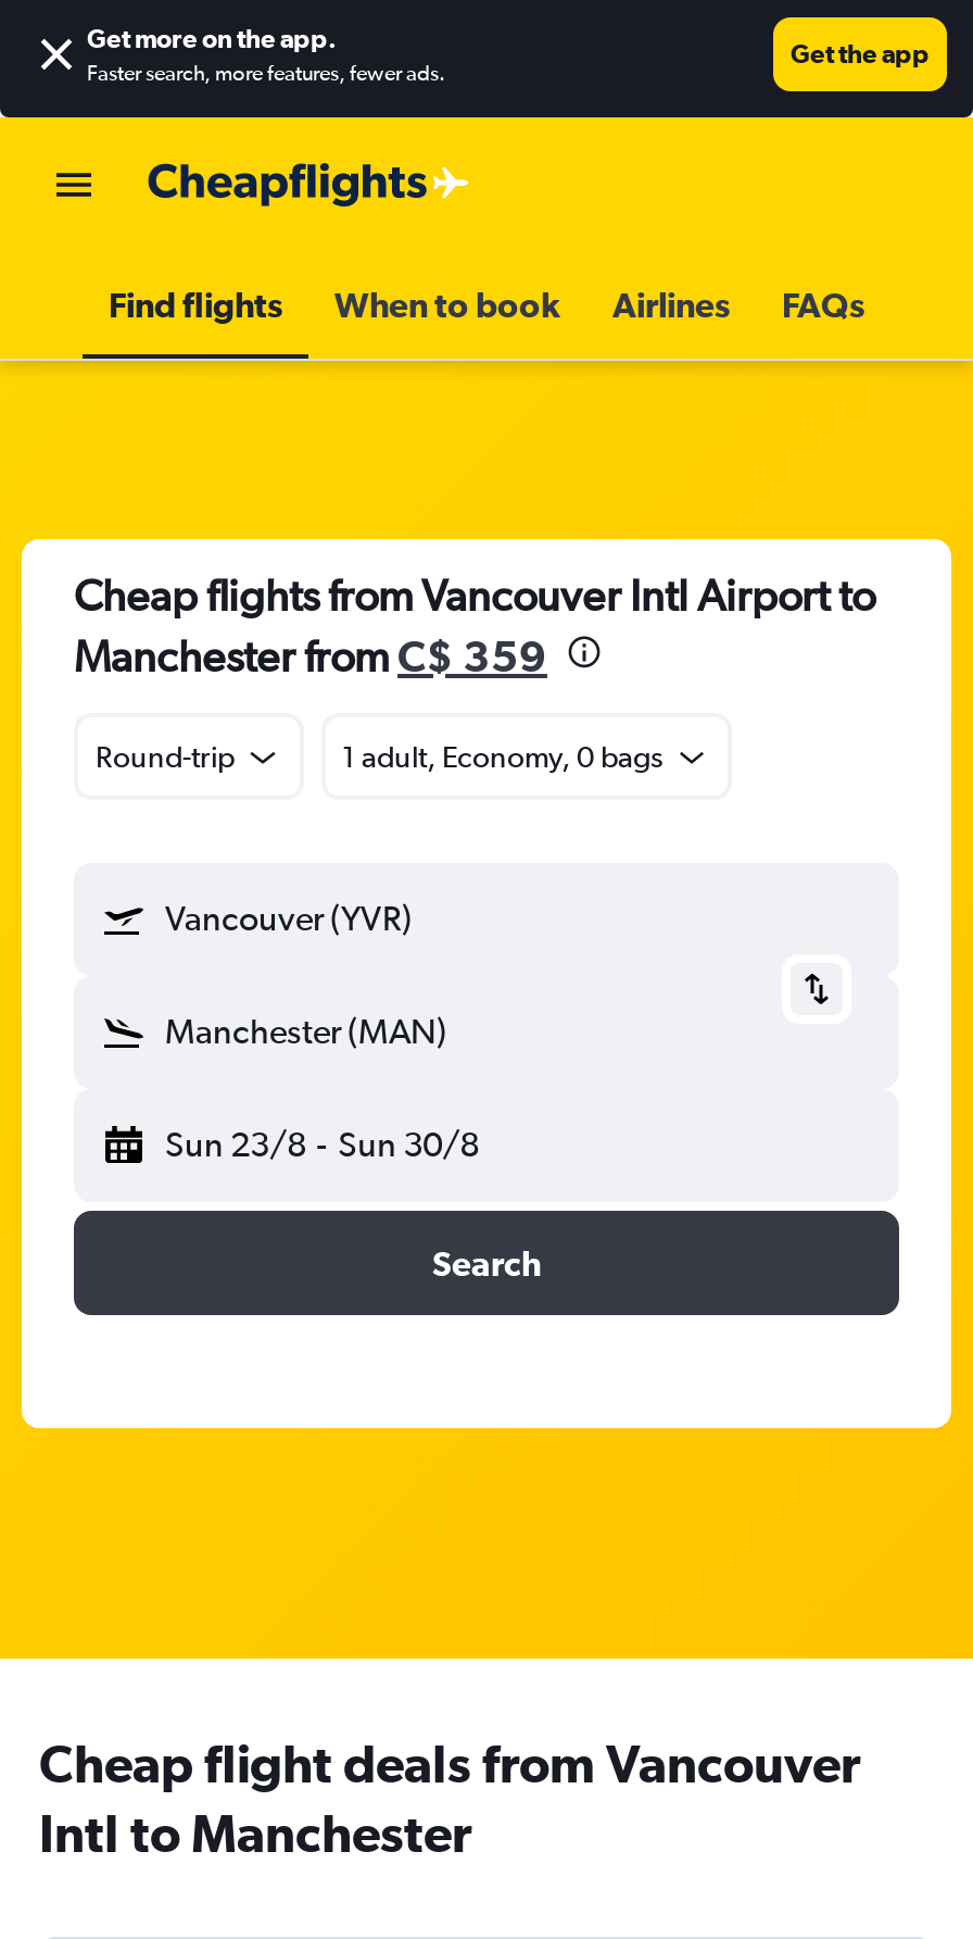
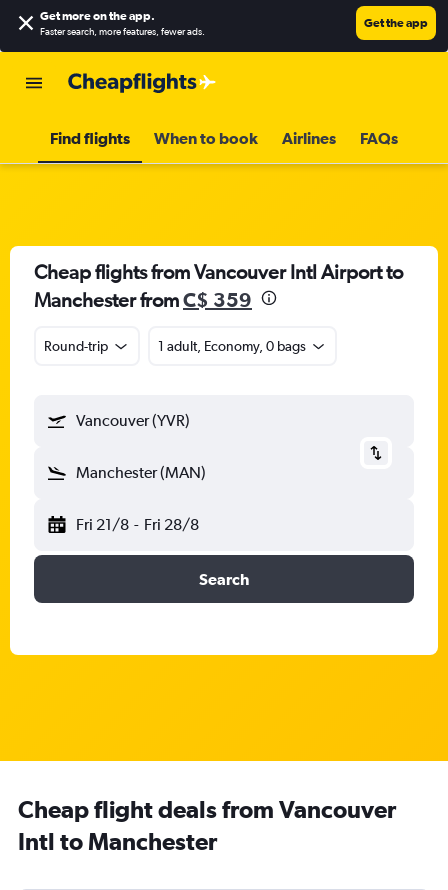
[165,1124,479,1165] Sun 23/8 - Sun 30/8 -> [76,515,199,534] Fri 21/8 - Fri 28/8

